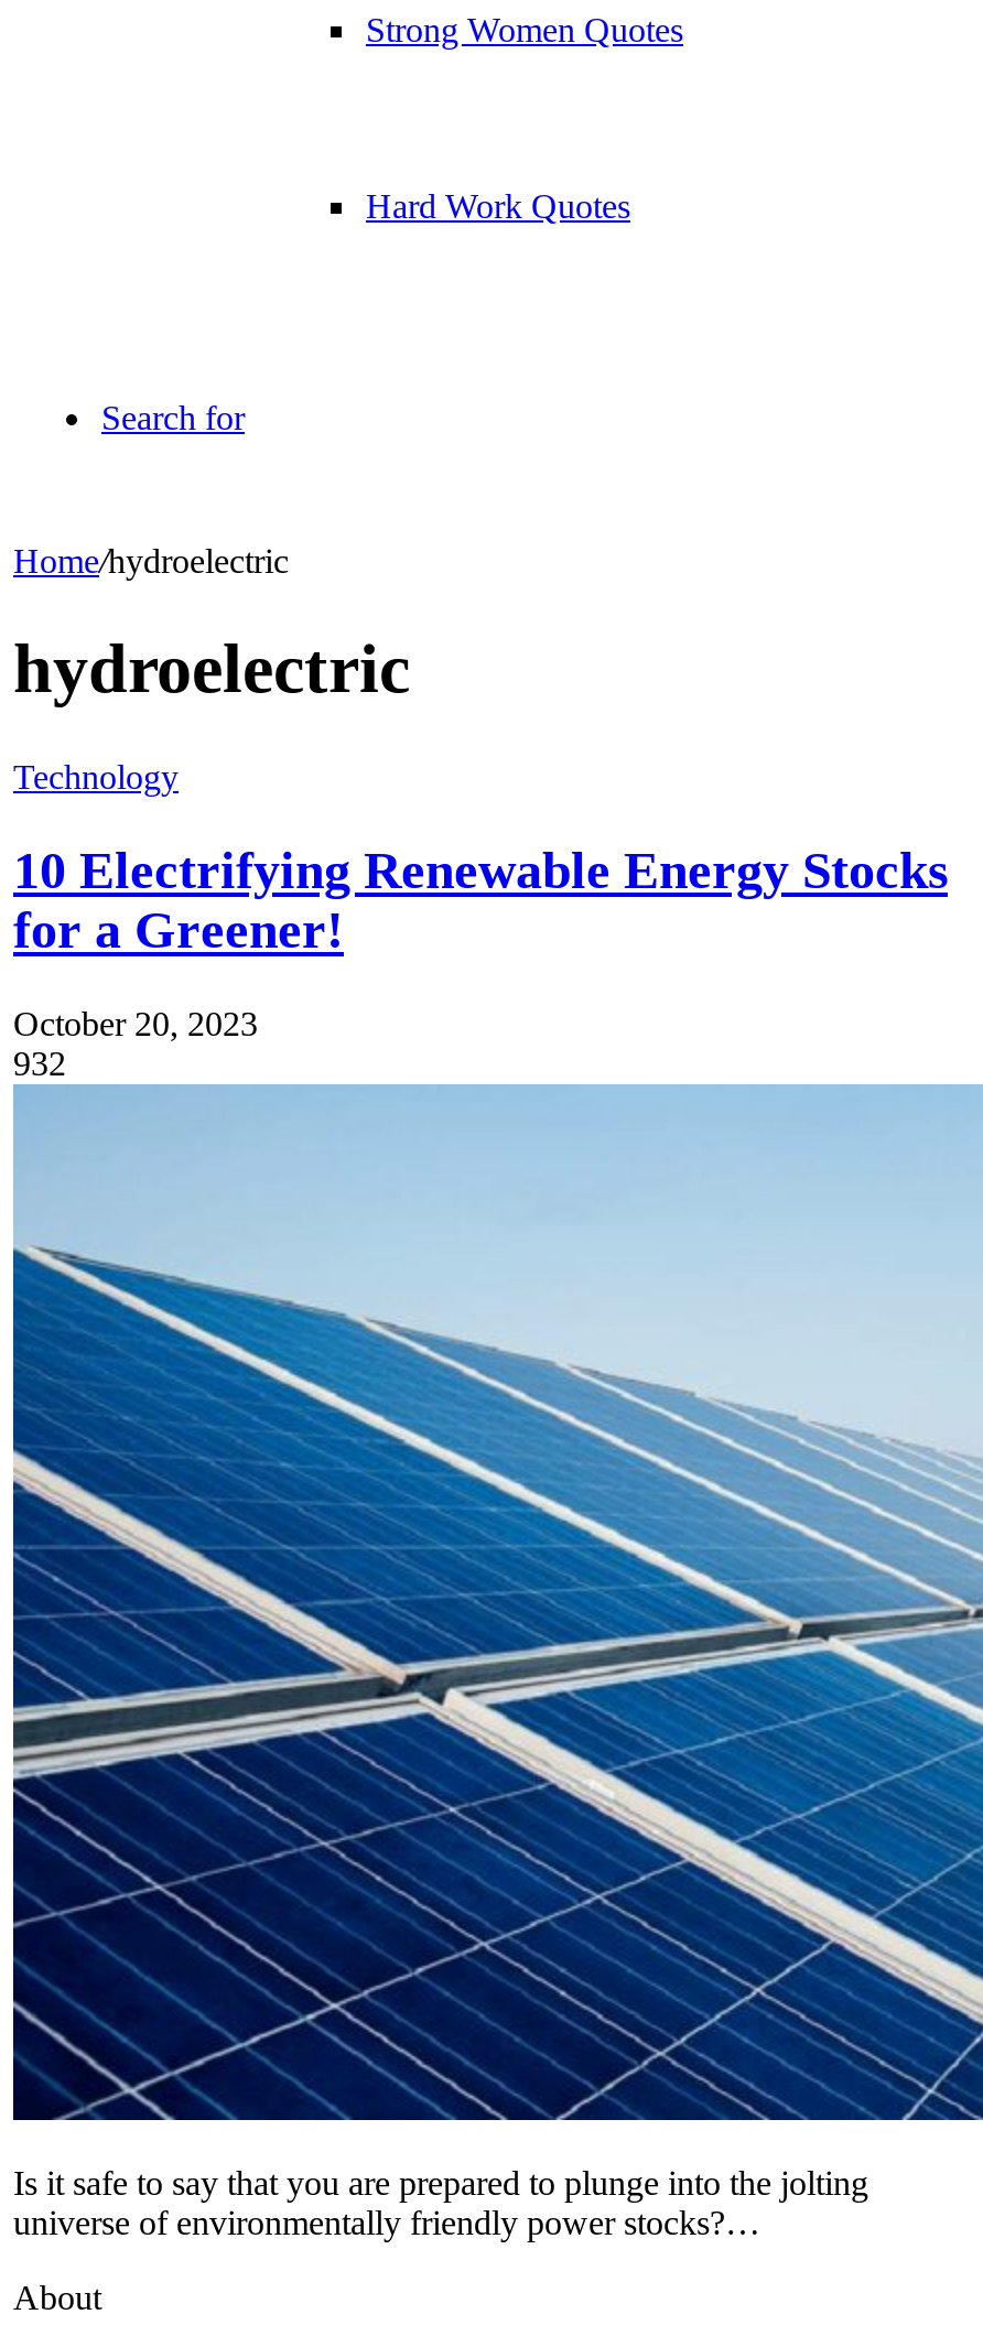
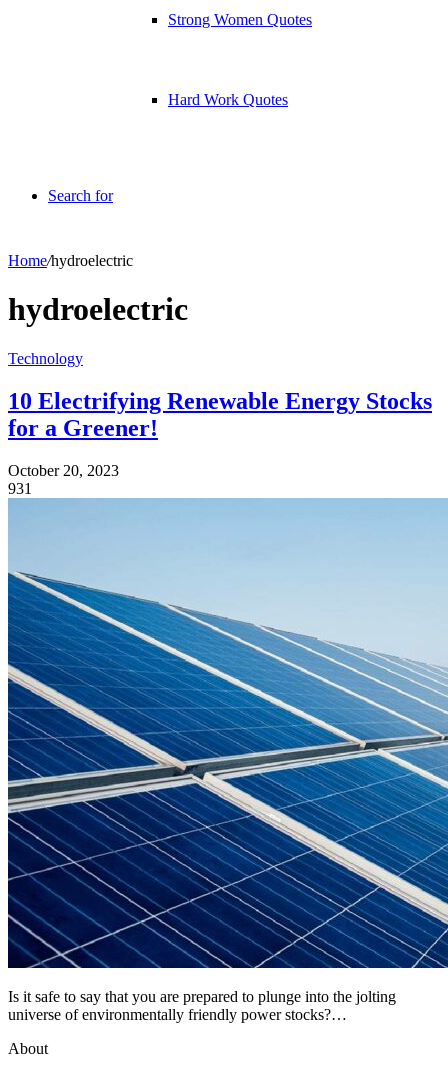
[13,1044,66,1081] 932 -> [8,480,32,497] 931

